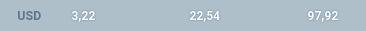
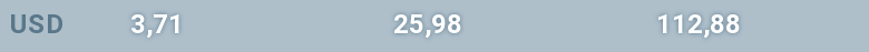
[71,9,95,23] 3,22 -> [130,10,184,41] 3,71
[189,9,220,23] 22,54 -> [393,10,462,41] 25,98
[307,9,338,23] 97,92 -> [656,10,741,41] 112,88

